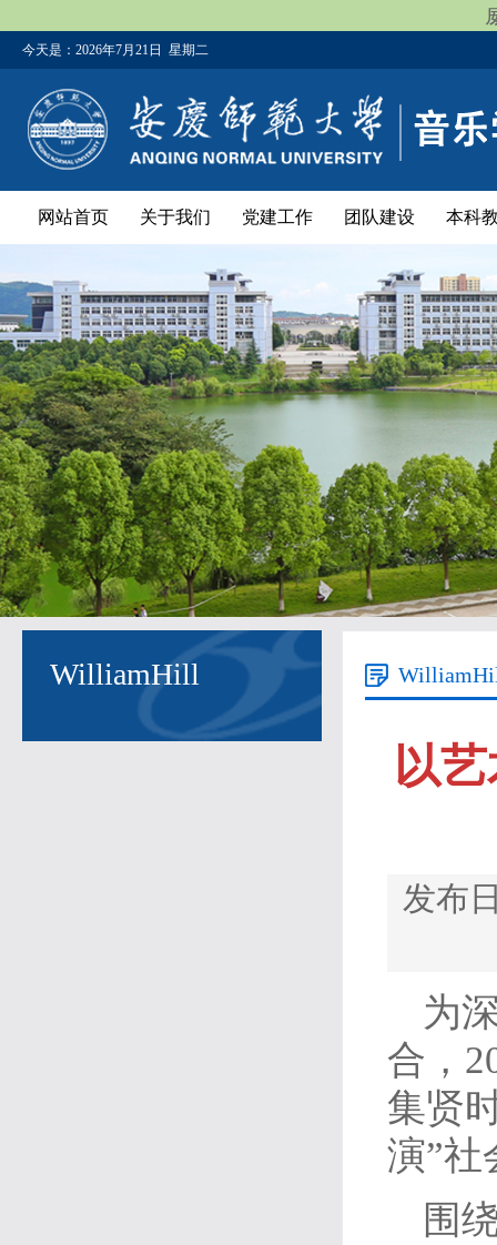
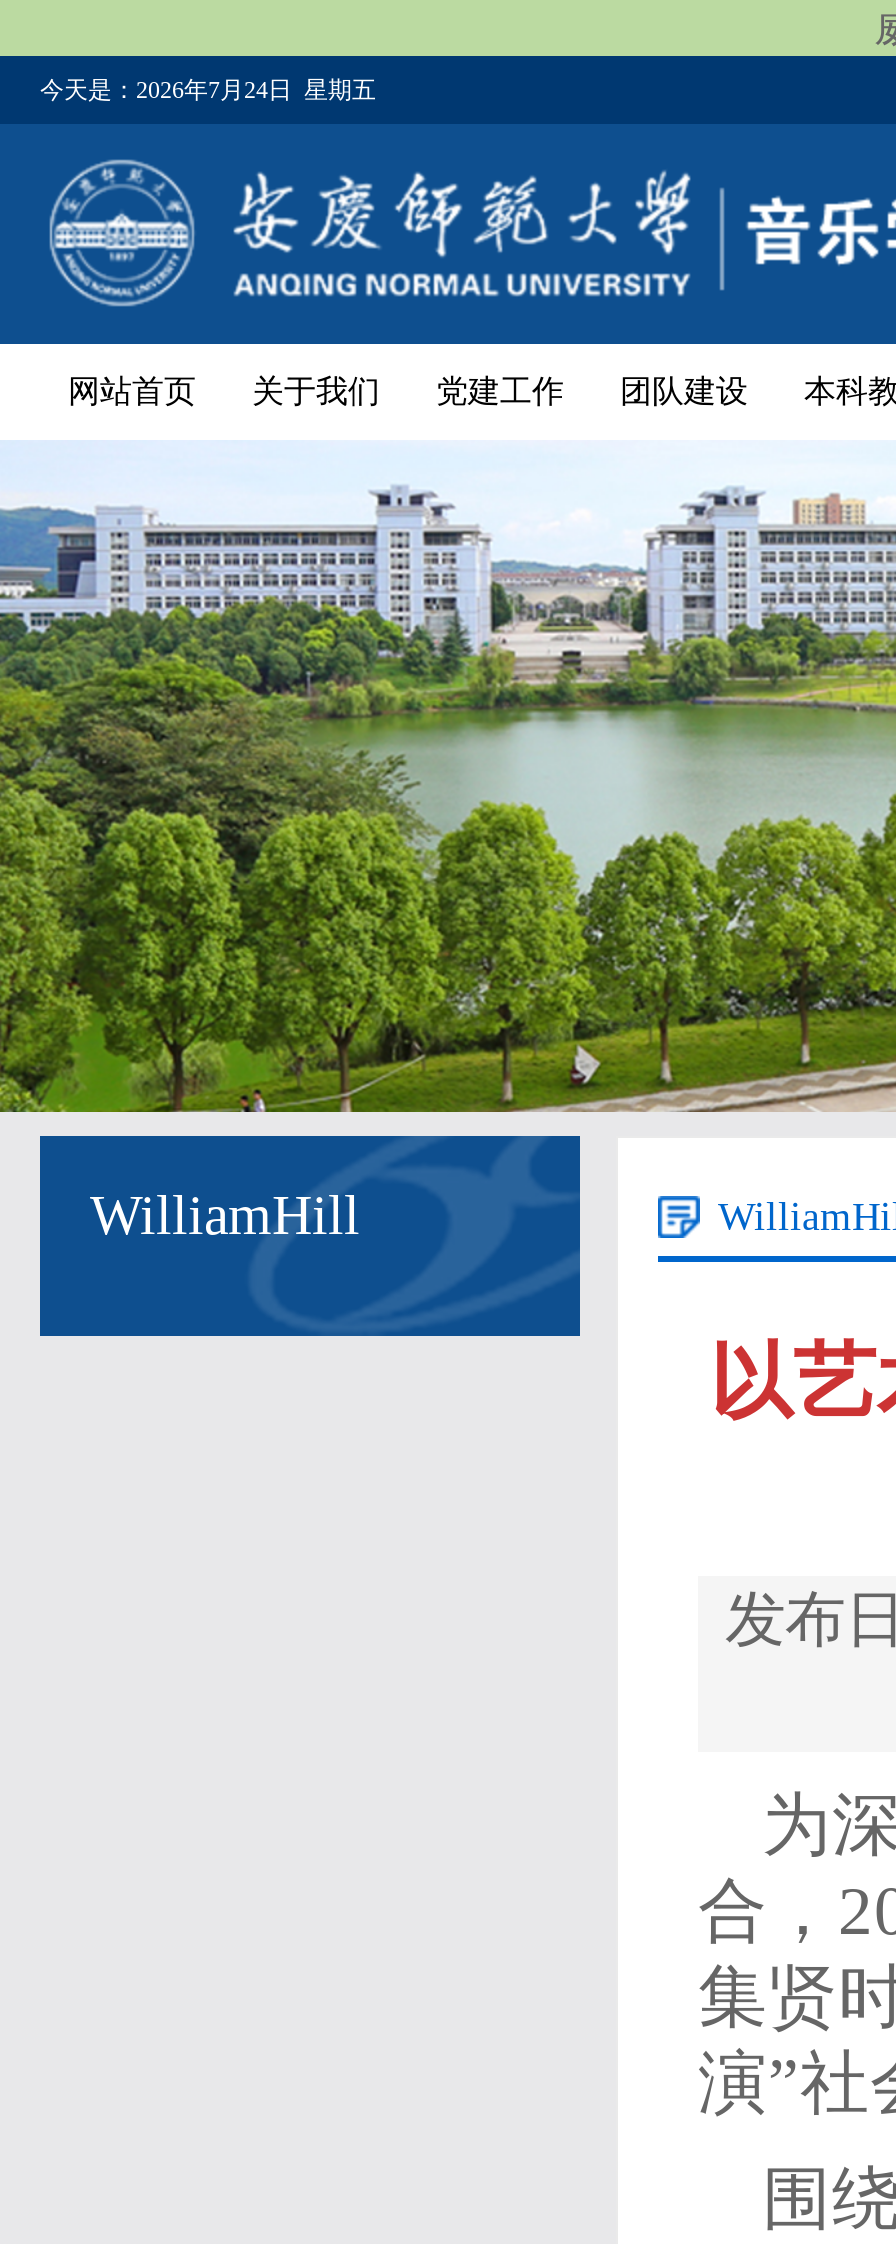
[22,42,209,58] 今天是：2026年7月21日 星期二 -> [40,76,376,104] 今天是：2026年7月24日 星期五

